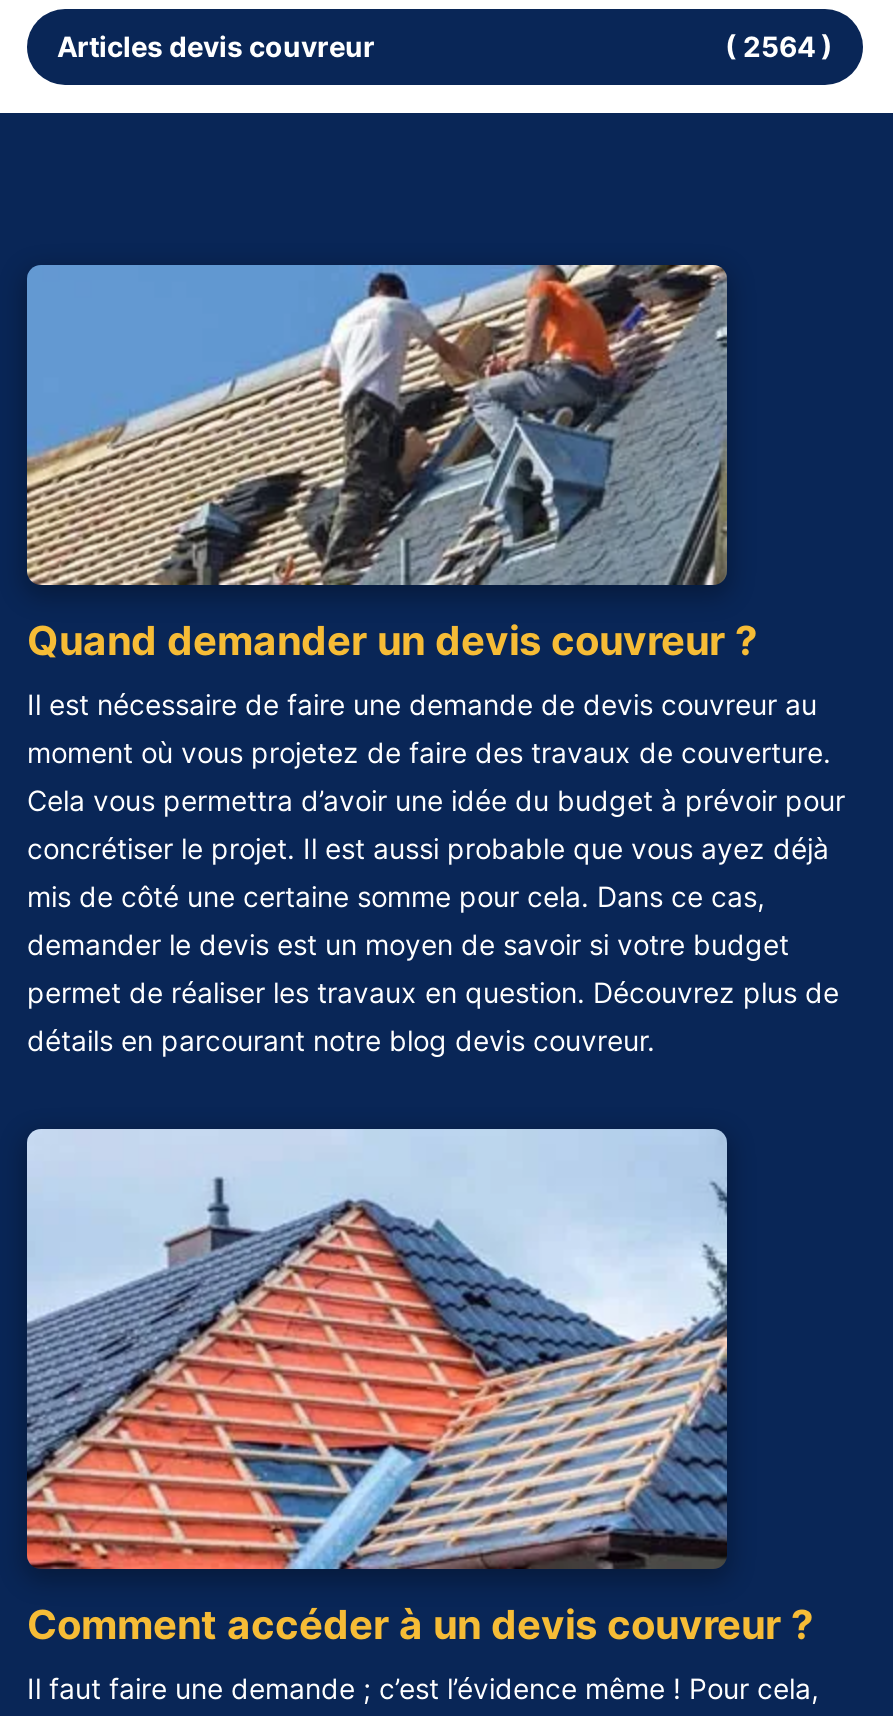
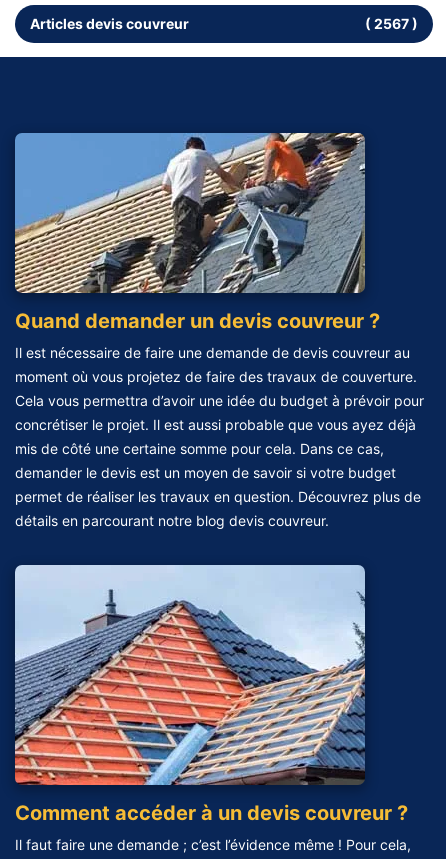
[725,29,833,63] ( 2564 ) -> [365,15,418,32] ( 2567 )

